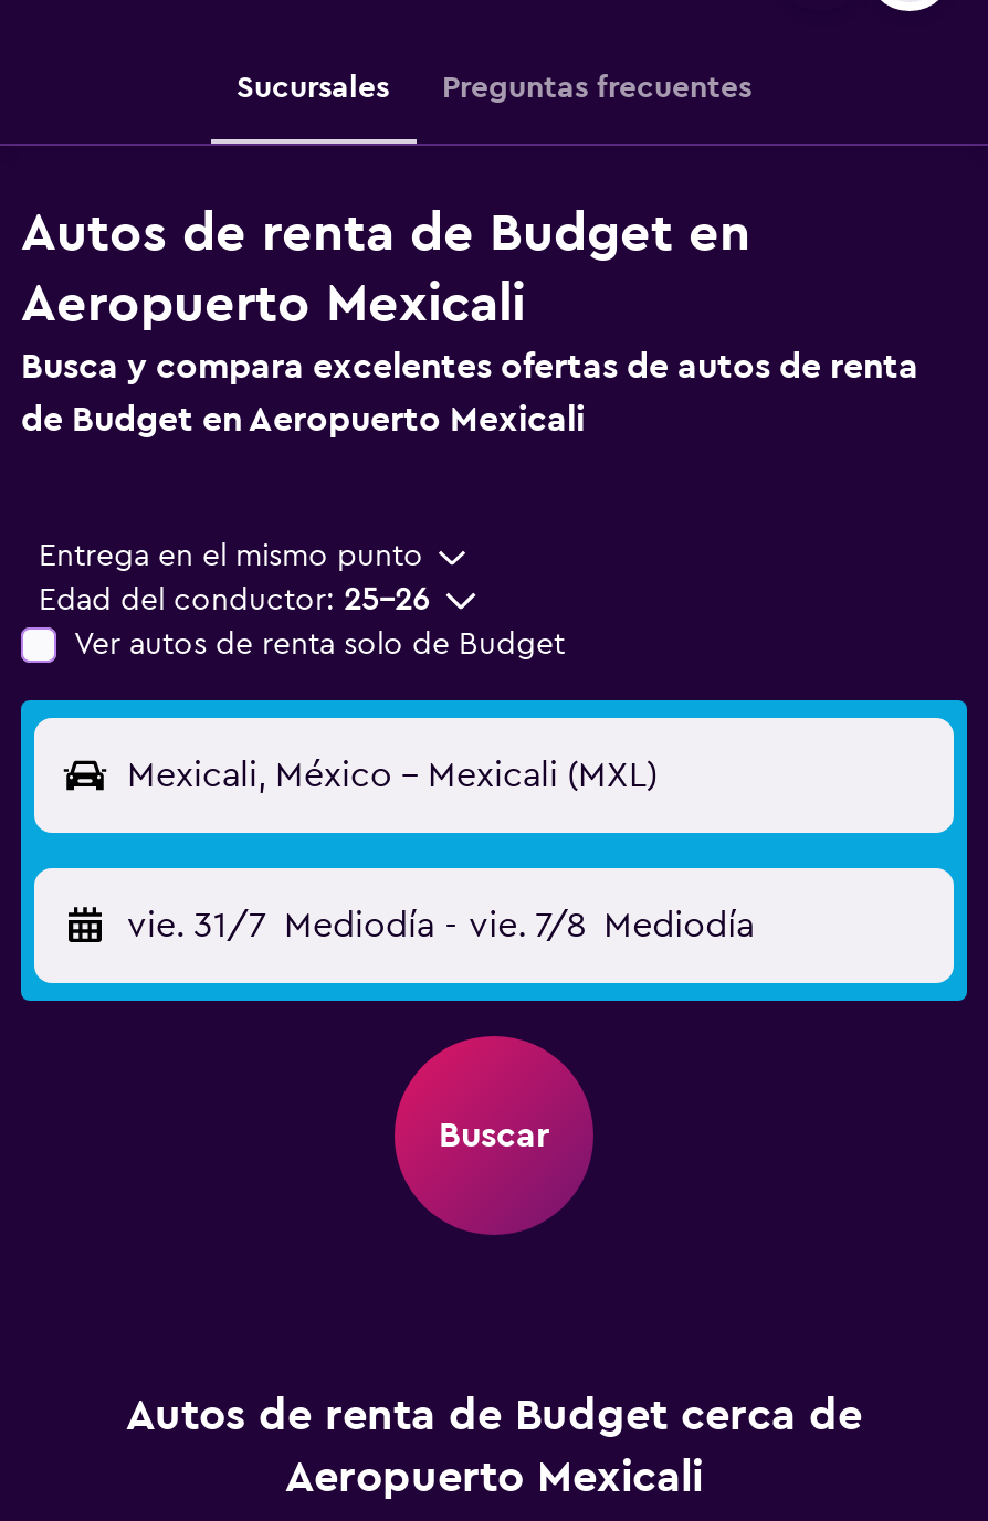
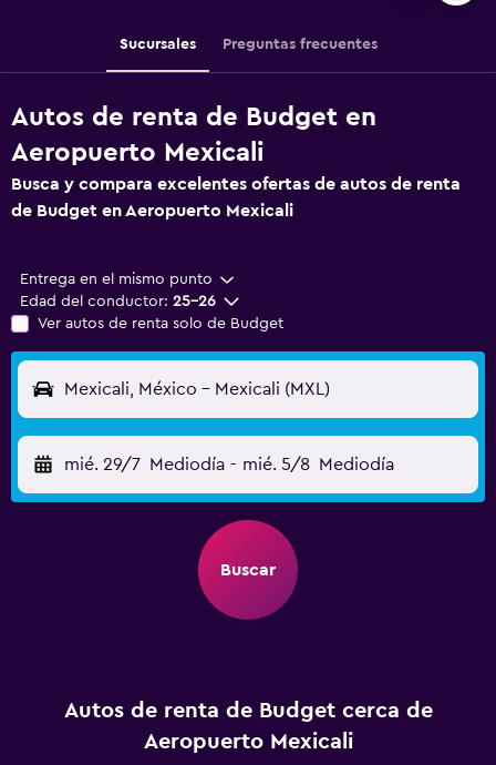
[127,908,754,943] vie. 31/7 Mediodía - vie. 7/8 Mediodía -> [64,456,394,473] mié. 29/7 Mediodía - mié. 5/8 Mediodía

